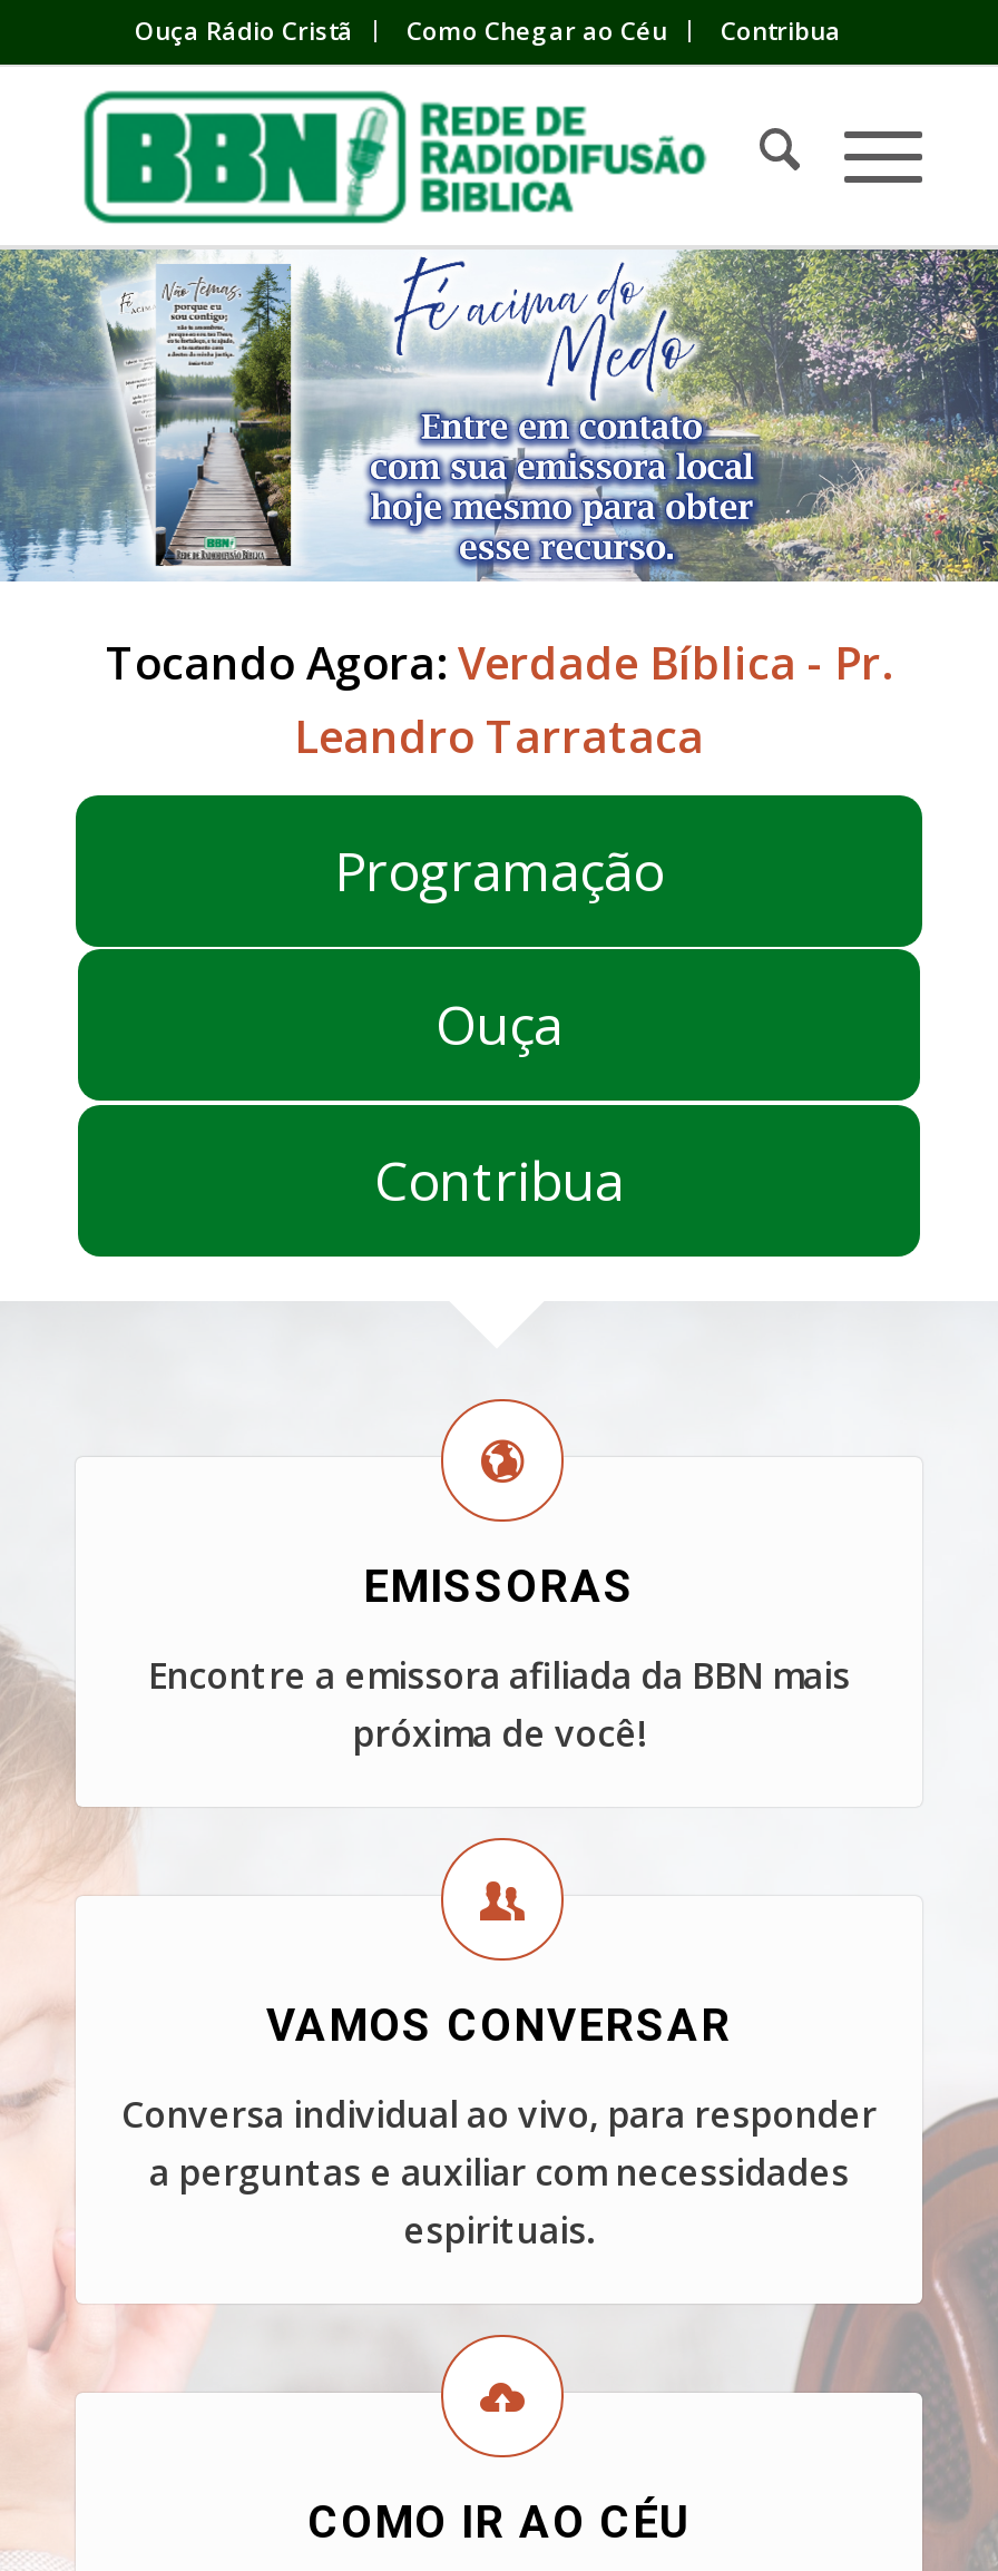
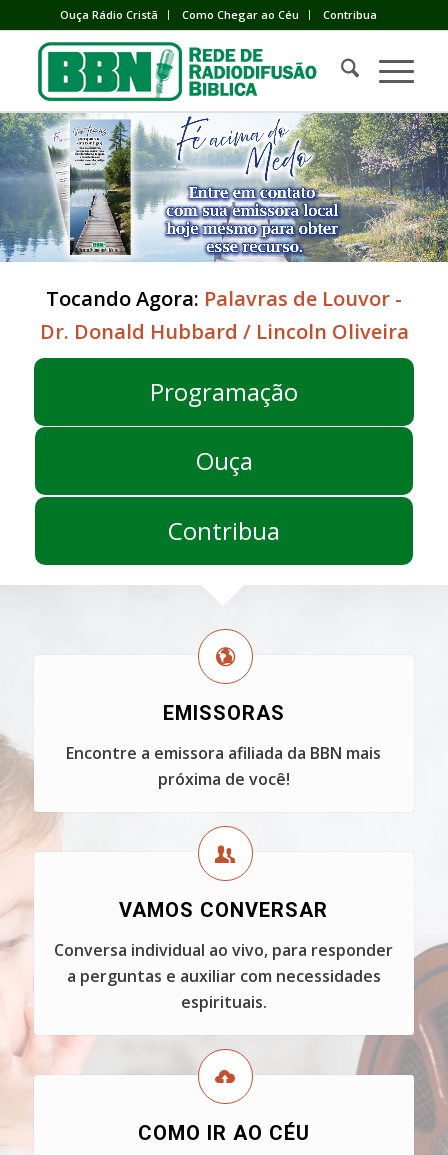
[106,633,892,766] Tocando Agora: Verdade Bíblica - Pr. | Leandro Tarrataca -> [39,285,408,345] Tocando Agora: Palavras de Louvor - | Dr. Donald Hubbard / Lincoln Oliveira

